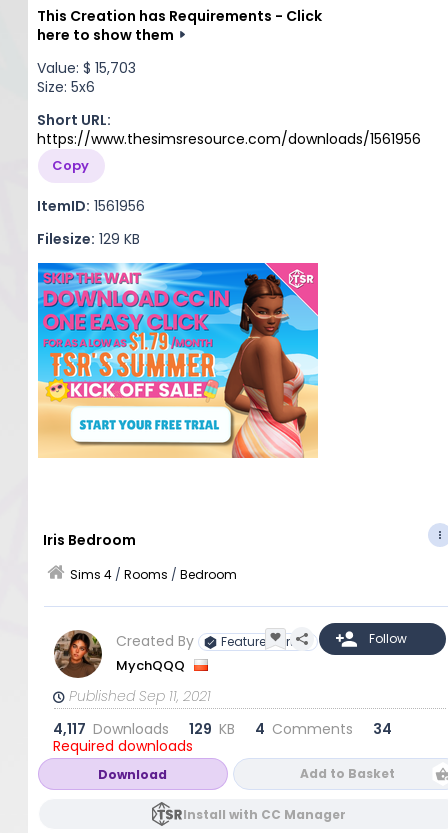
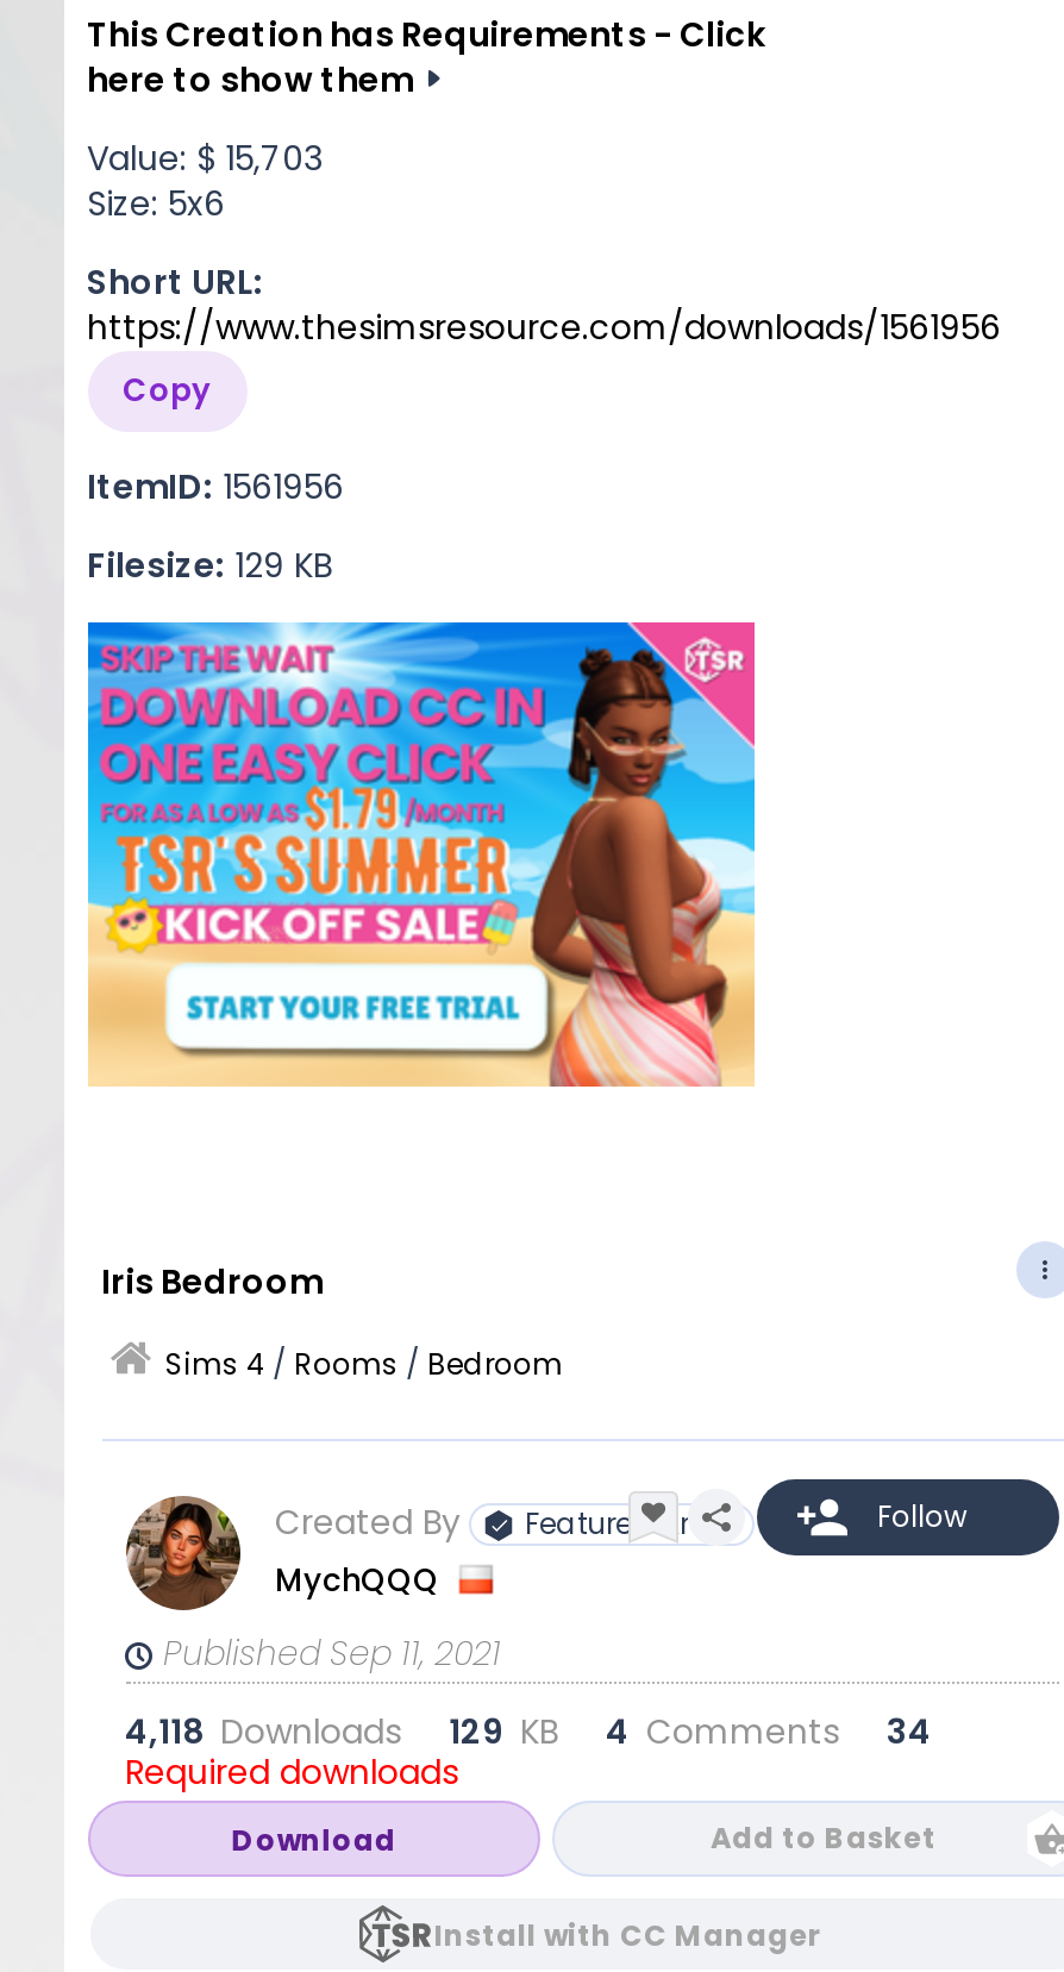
[53,719,392,739] 4,117 Downloads 129 KB 4 Comments 34 -> [125,1707,932,1755] 4,118 Downloads 129 KB 4 Comments 34

